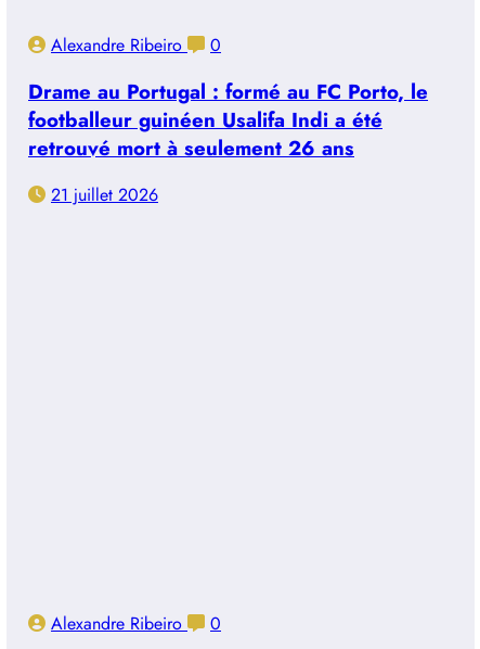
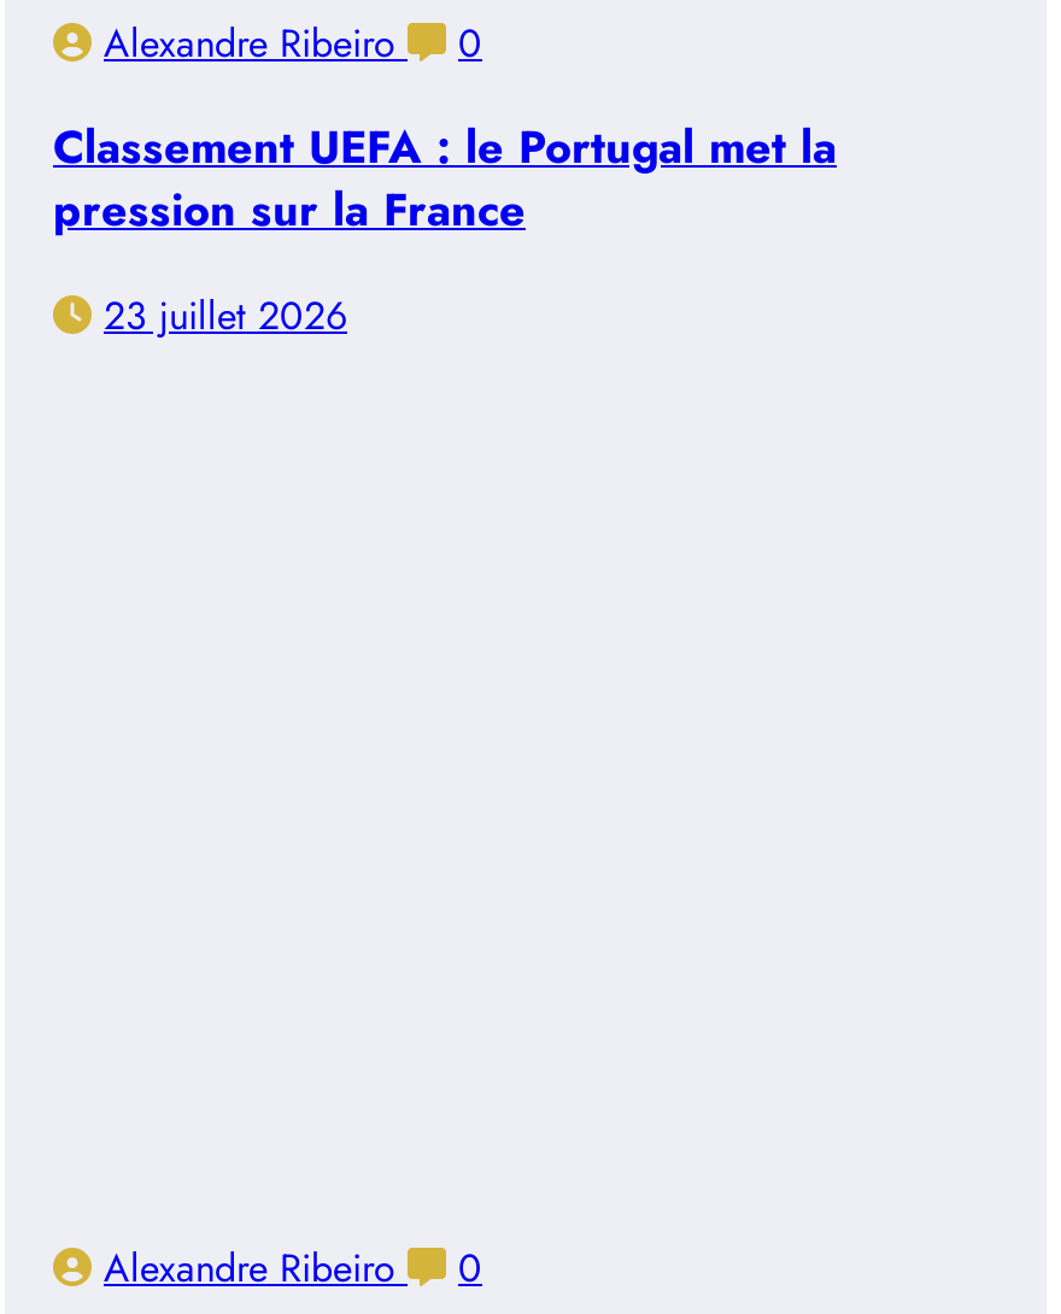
[28,77,428,162] Drame au Portugal : formé au FC Porto, le | footballeur guinéen Usalifa Indi a été | retrouvé mort à seulement 26 ans -> [53,115,837,243] Classement UEFA : le Portugal met la | pression sur la France
[51,183,158,208] 21 juillet 2026 -> [104,288,347,343] 23 juillet 2026

